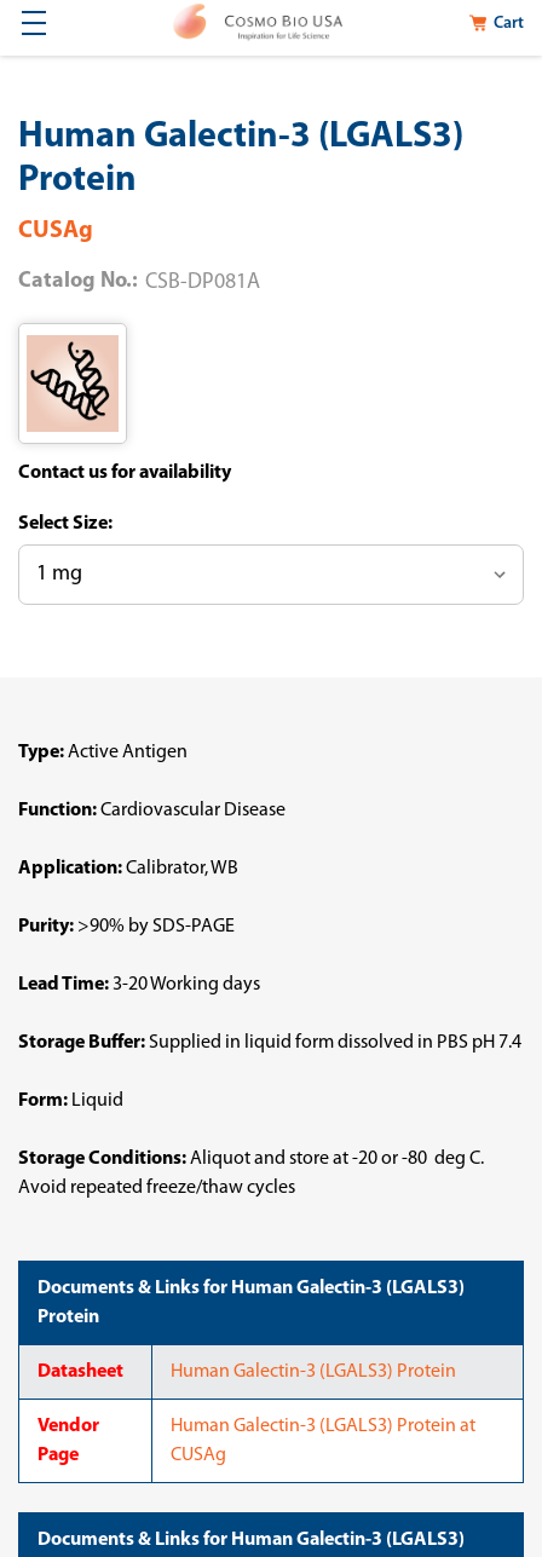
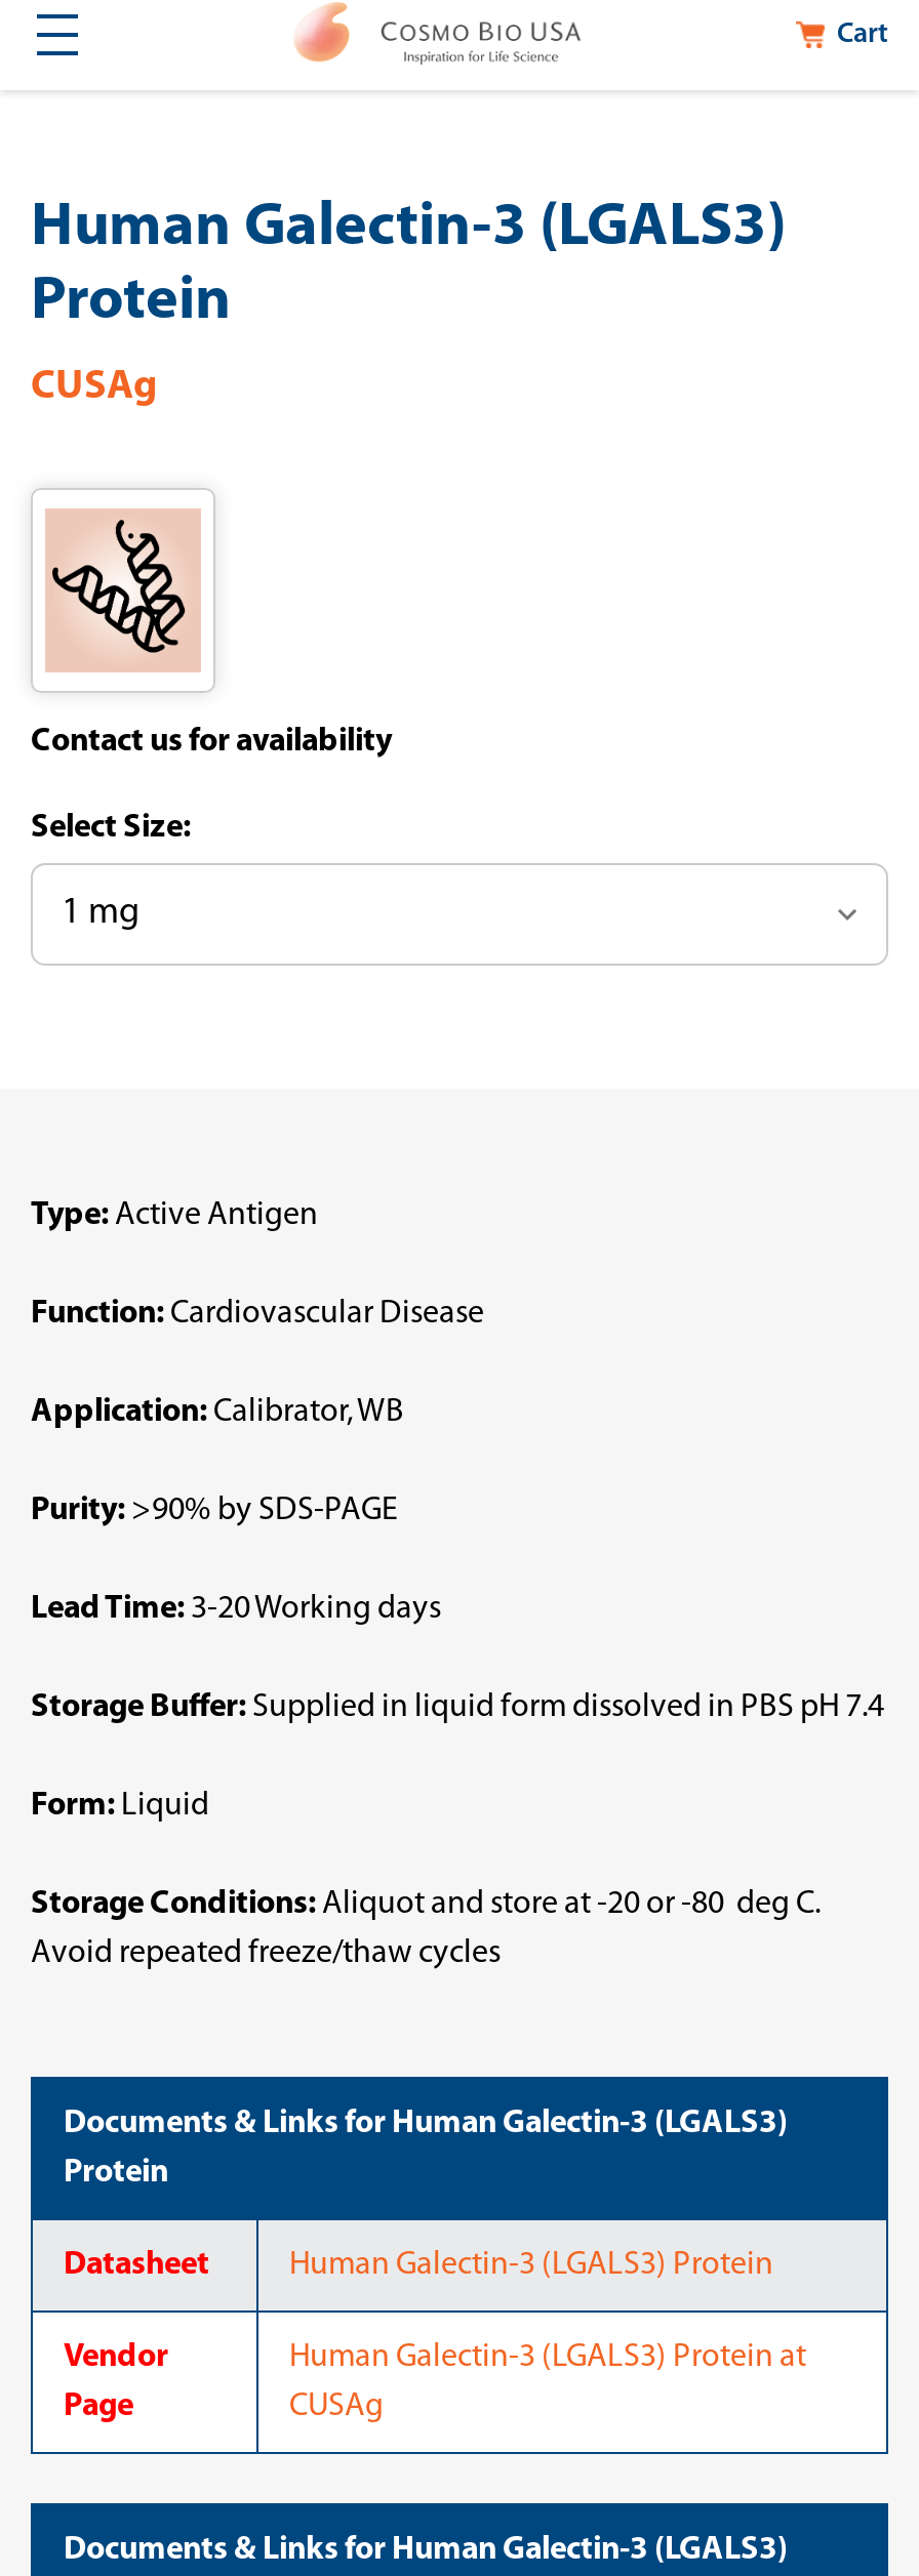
[18,270,260,294] Catalog No.: CSB-DP081A -> none

